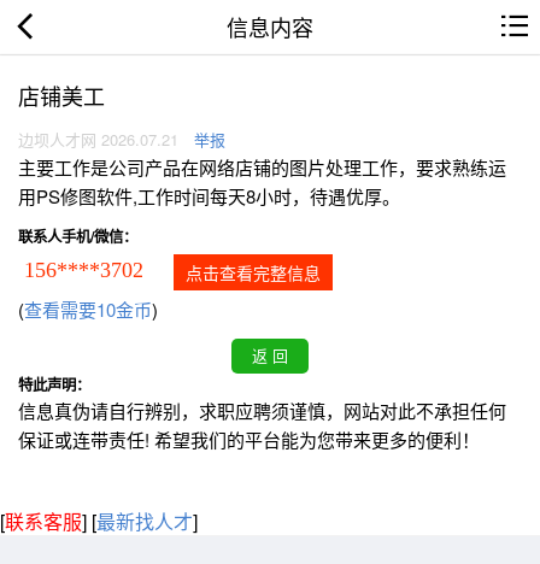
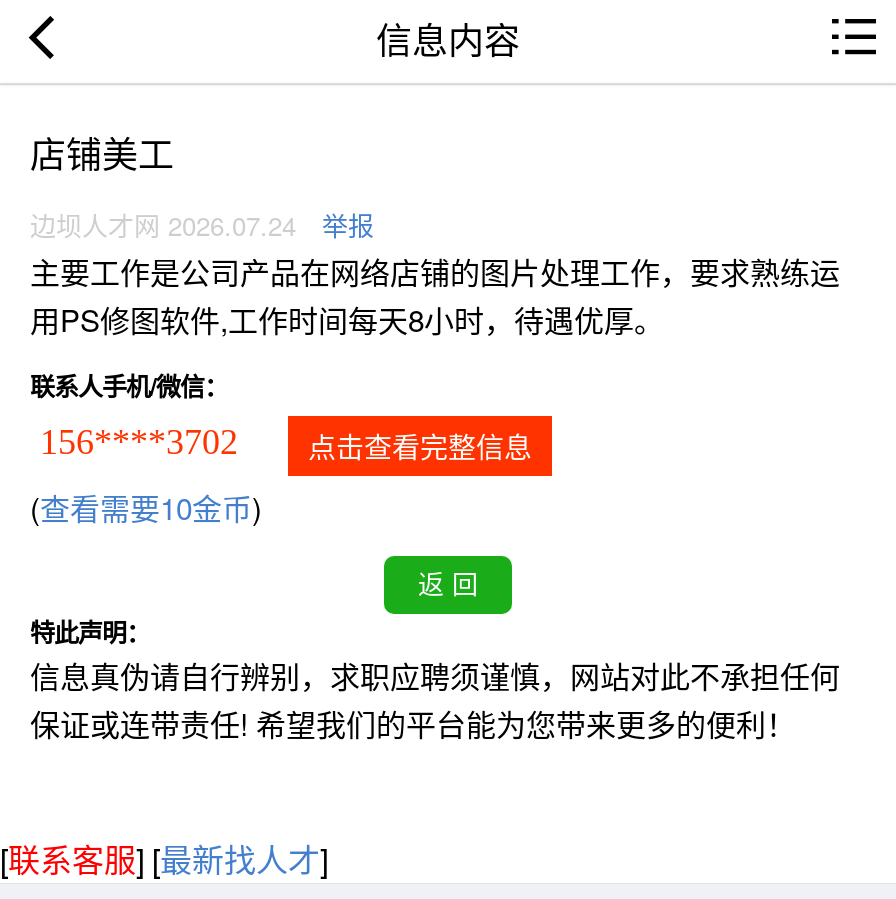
[18,128,225,151] 边坝人才网 2026.07.21 举报 -> [30,206,374,244] 边坝人才网 2026.07.24 举报

